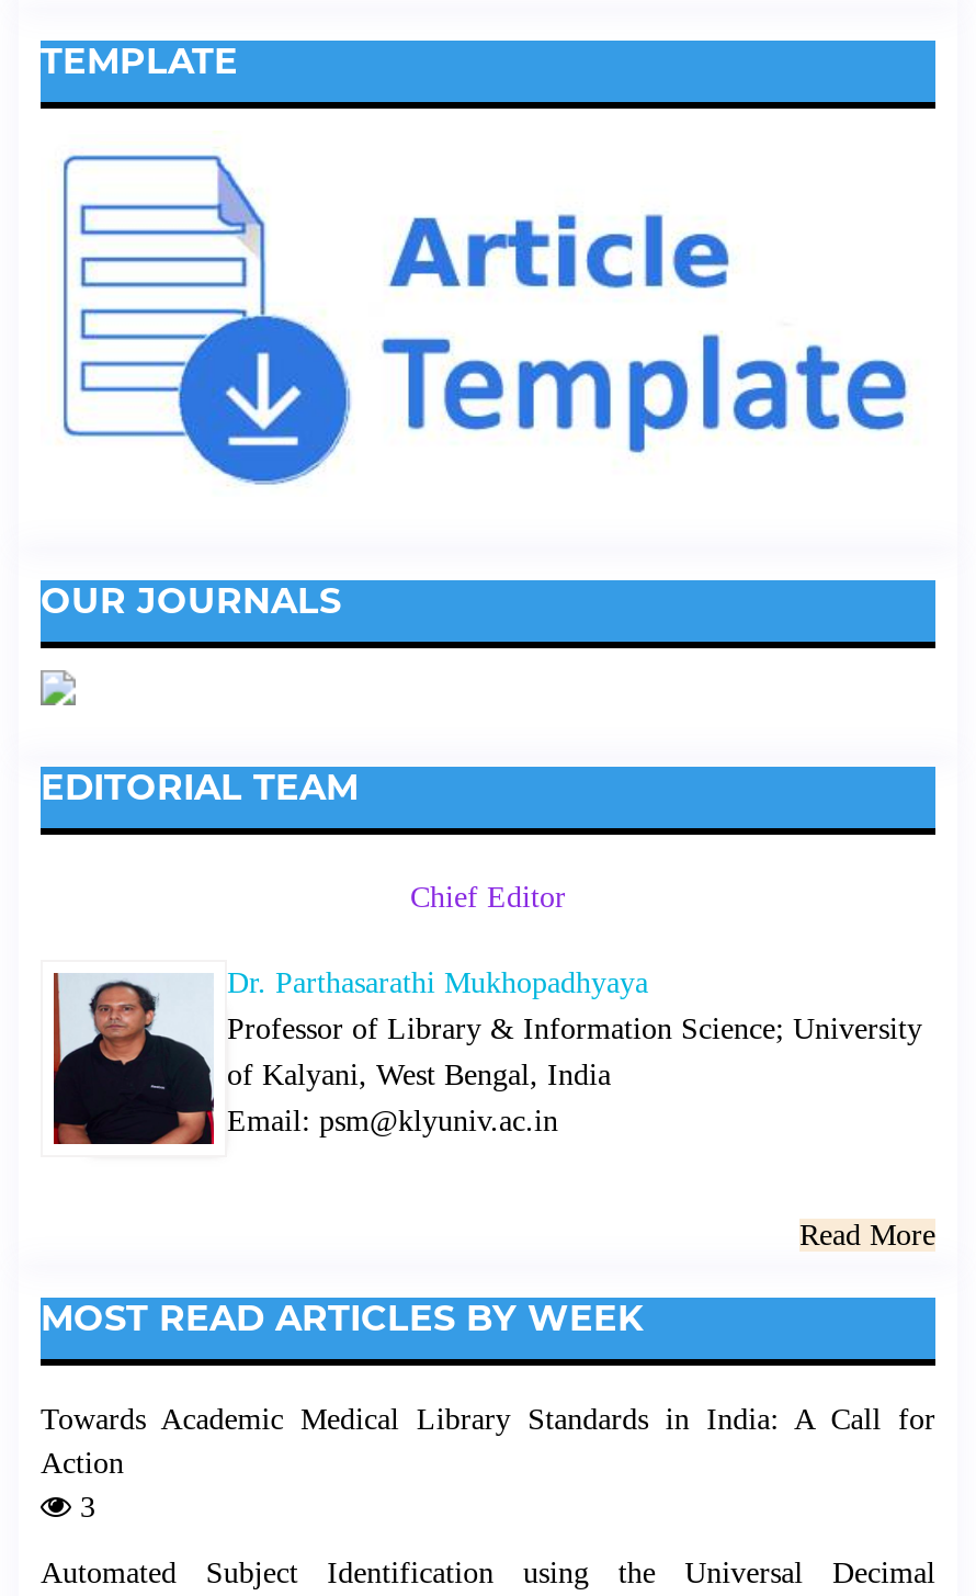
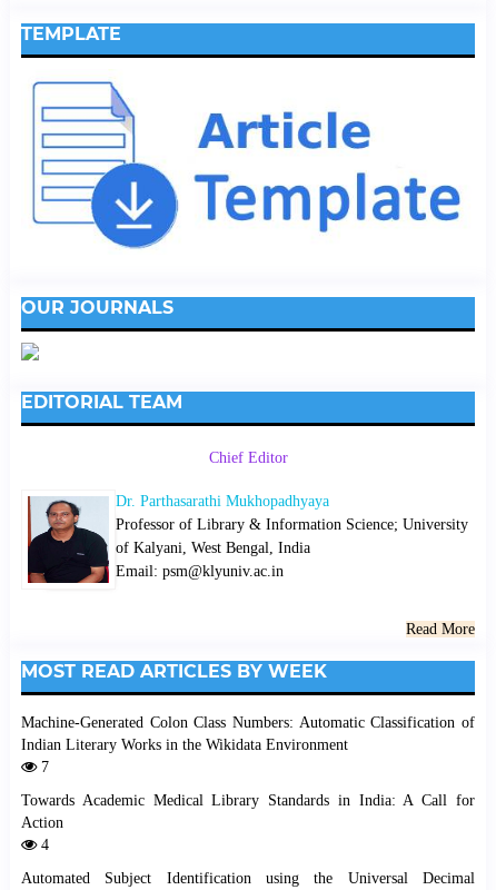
none -> [21,714,475,776] Machine-Generated Colon Class Numbers: Automatic Classification of | Indian Literary Works in the Wikidata Environment | 7
[71,1491,95,1524] 3 -> [37,837,49,853] 4

